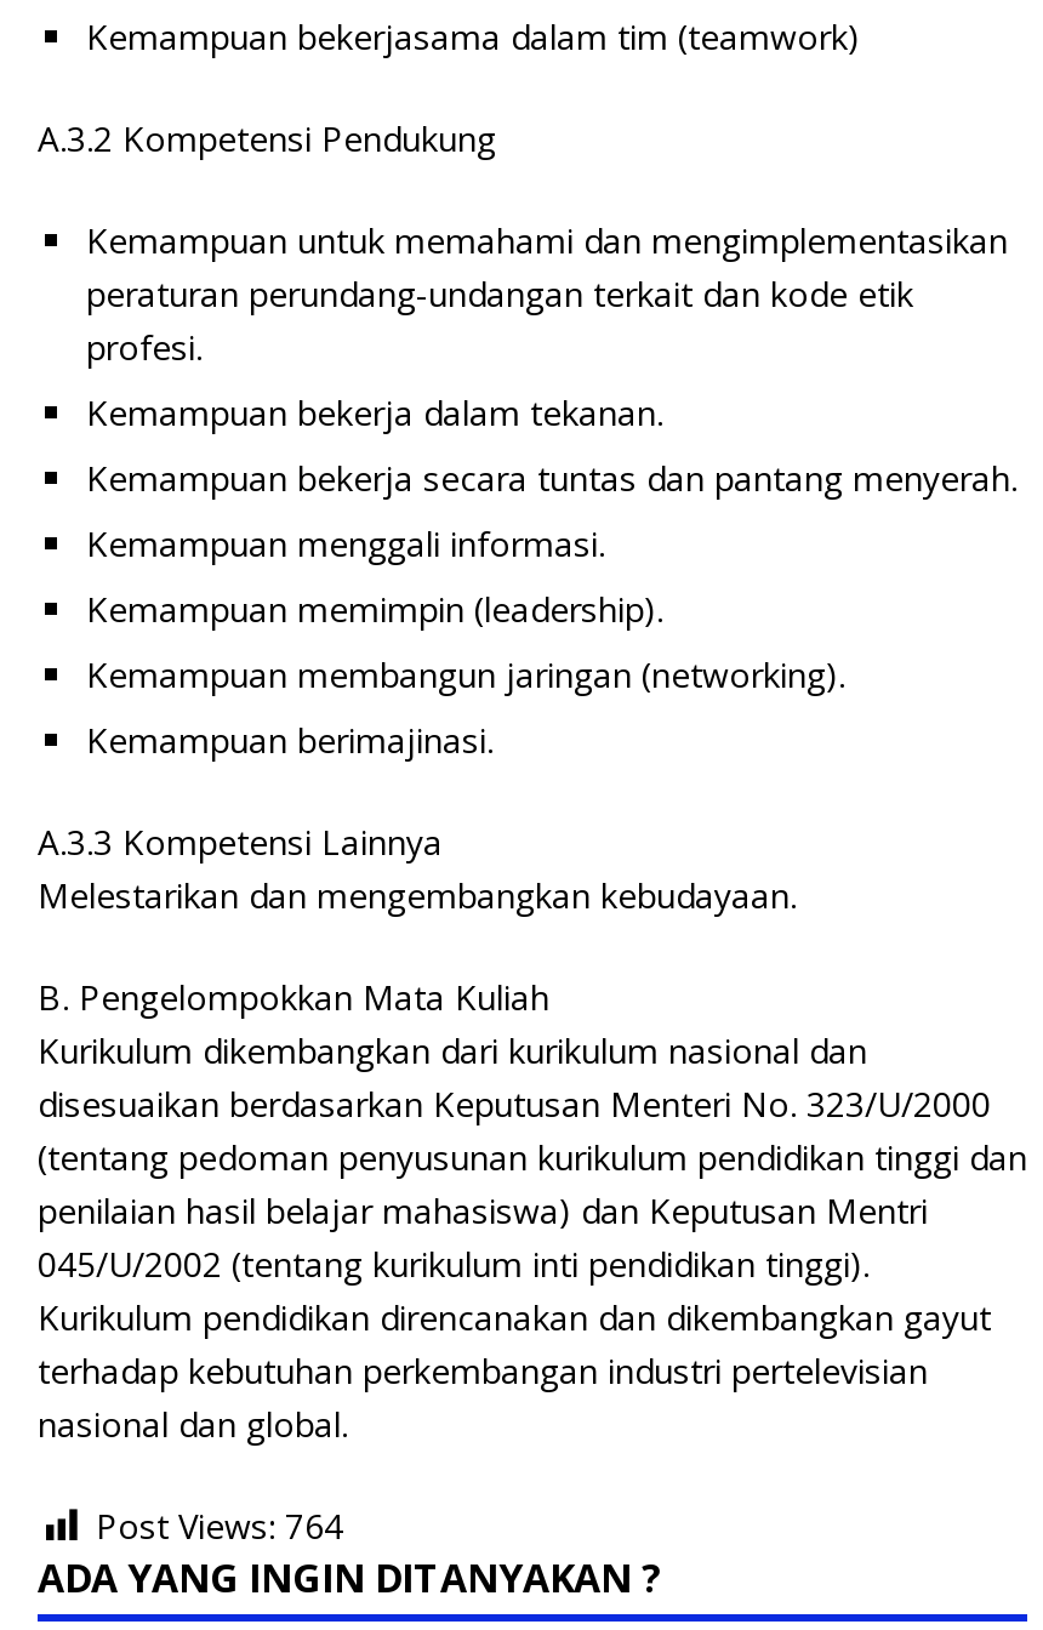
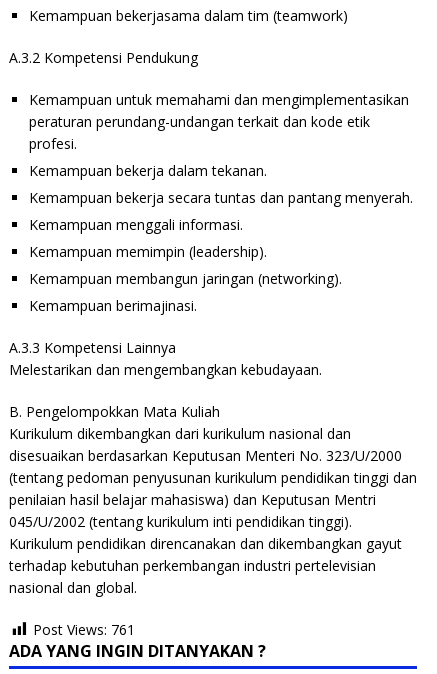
[96,1502,343,1548] Post Views: 764 -> [33,620,135,639] Post Views: 761

